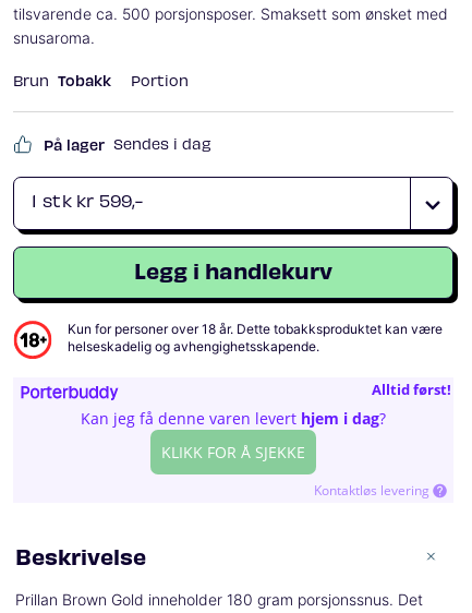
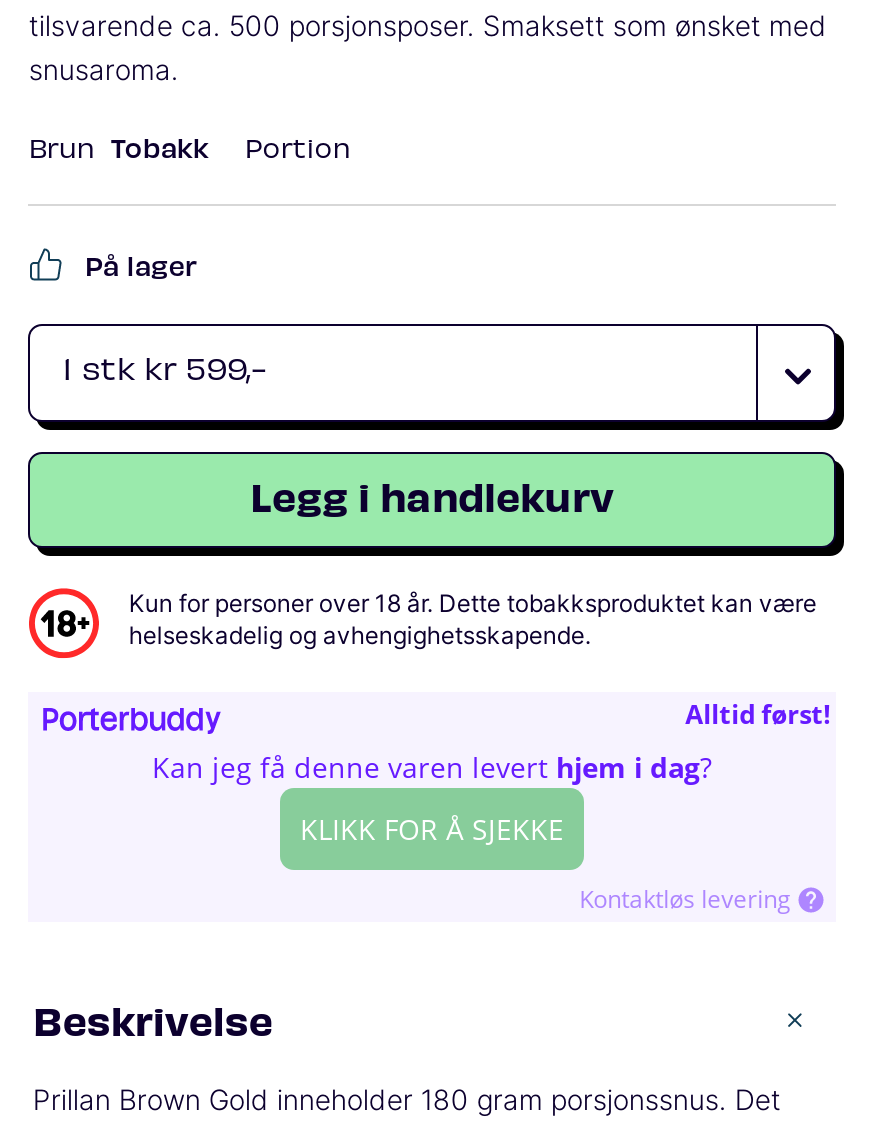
[44,134,212,153] På lager Sendes i dag -> [85,247,197,281] På lager

